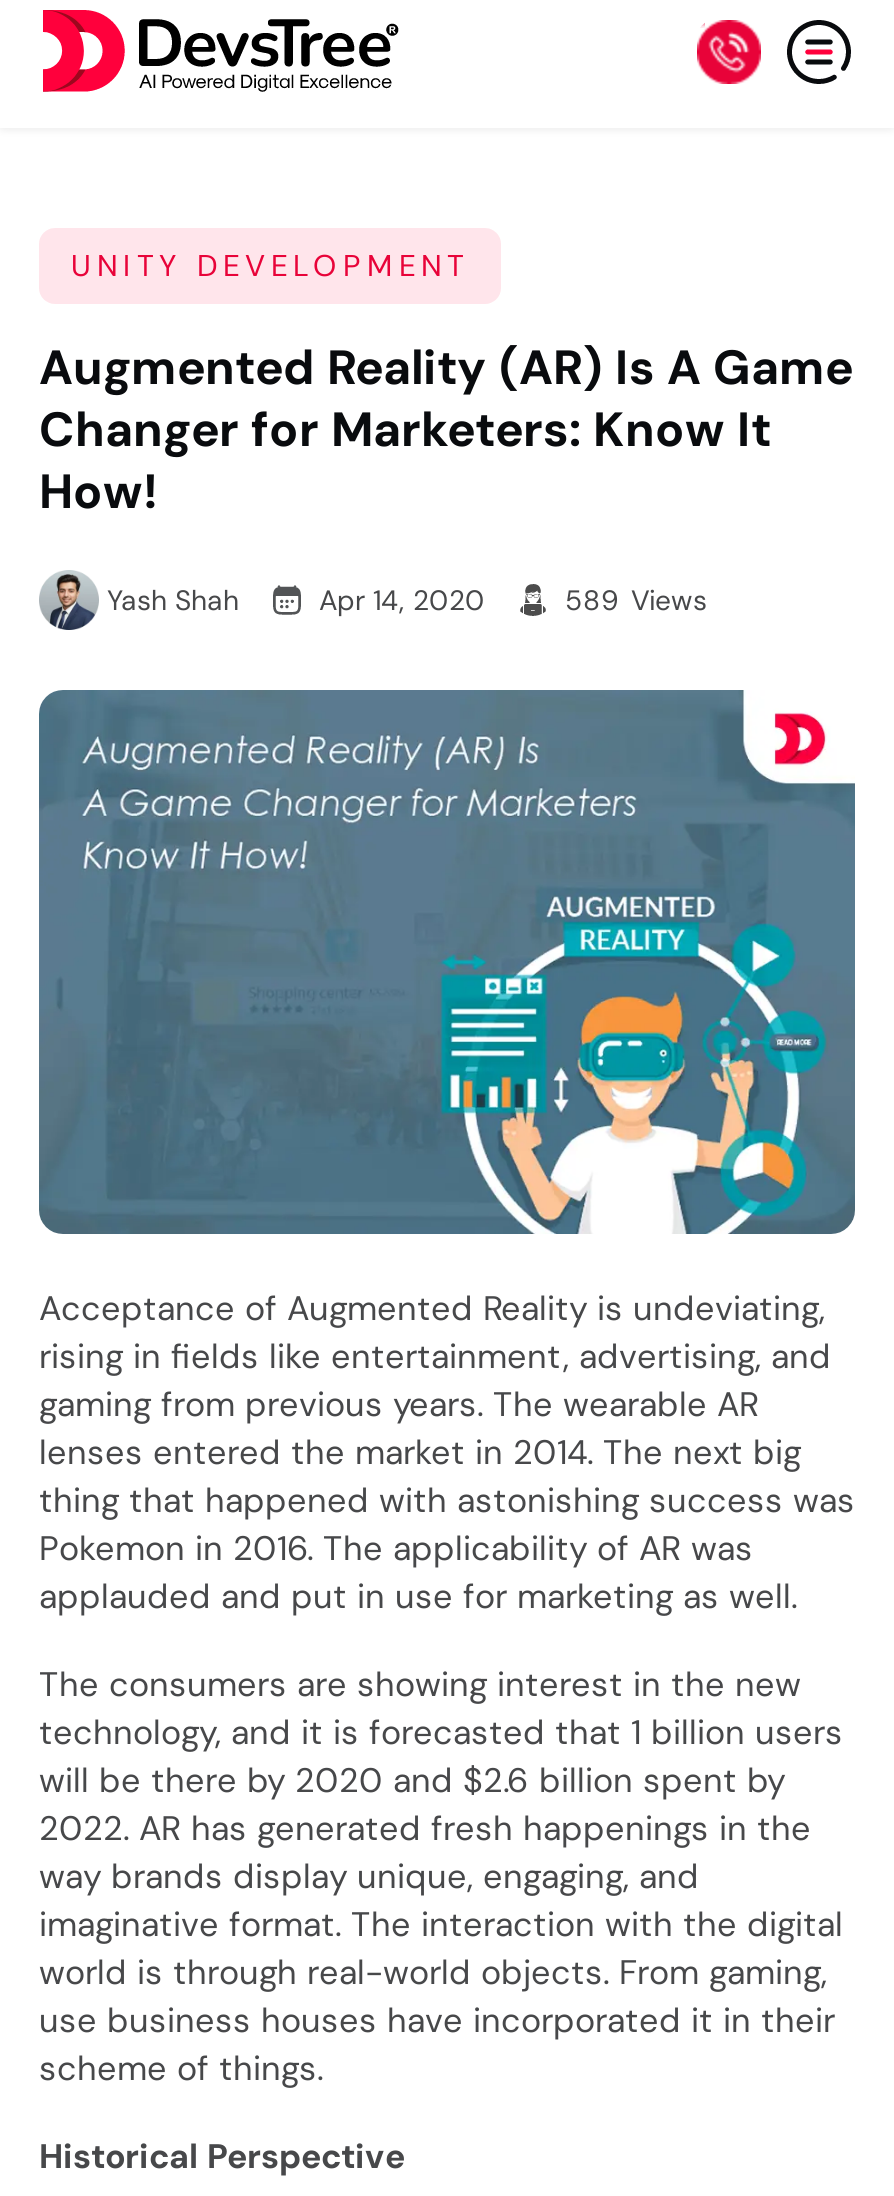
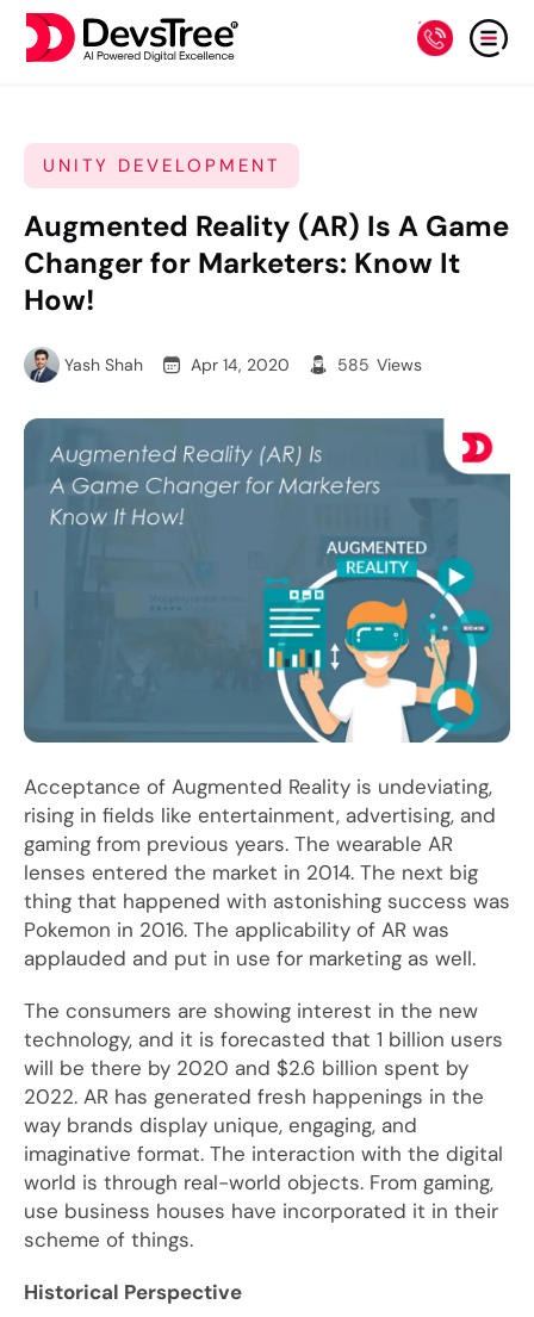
[565,582,707,618] 589 Views -> [337,354,422,375] 585 Views

